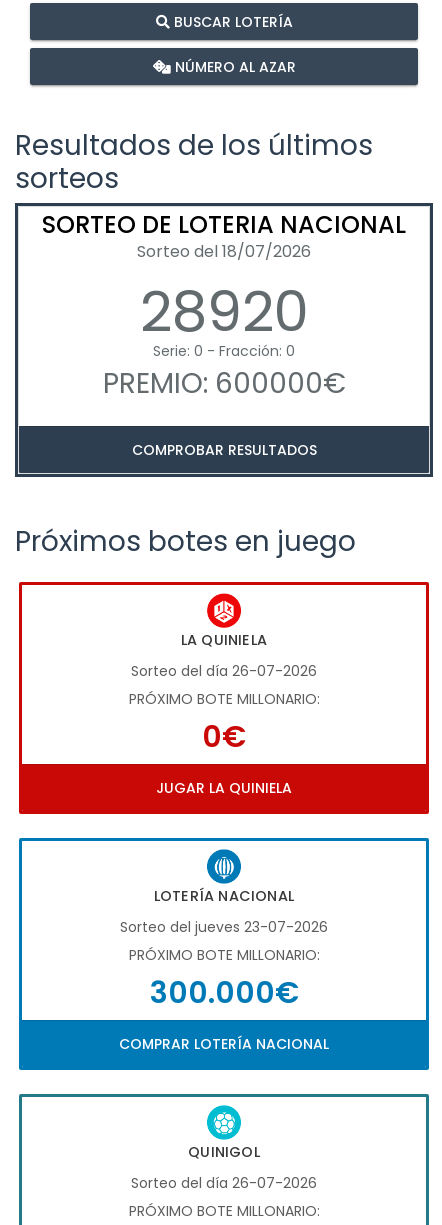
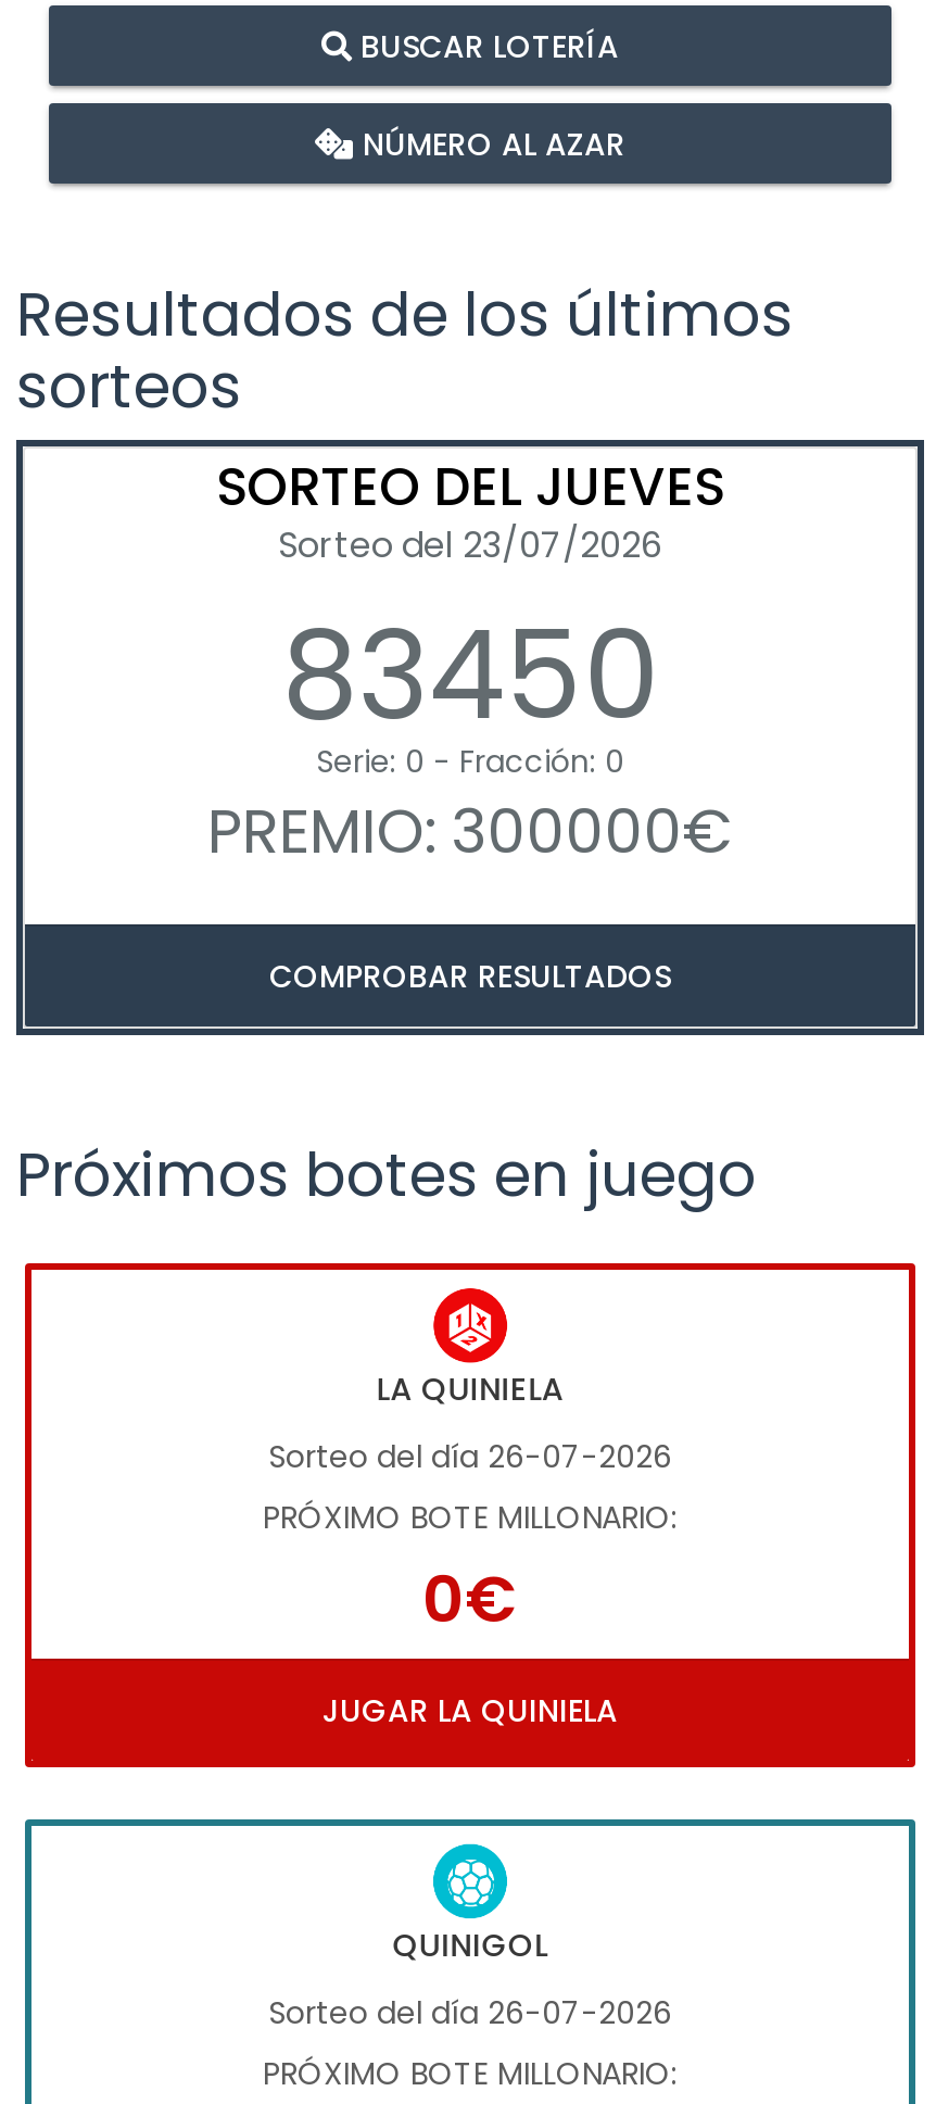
[42,208,406,351] SORTEO DE LOTERIA NACIONAL | Sorteo del 18/07/2026 | 28920 -> [216,451,724,762] SORTEO DEL JUEVES | Sorteo del 23/07/2026 | 83450
[102,364,345,403] PREMIO: 600000€ -> [207,790,733,875] PREMIO: 300000€
[19,838,429,1071] [image] | LOTERÍA NACIONAL | Sorteo del jueves 23-07-2026 | PRÓXIMO BOTE MILLONARIO: | 300.000€ | COMPRAR LOTERÍA NACIONAL -> none

